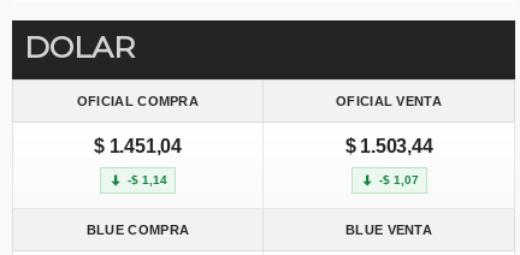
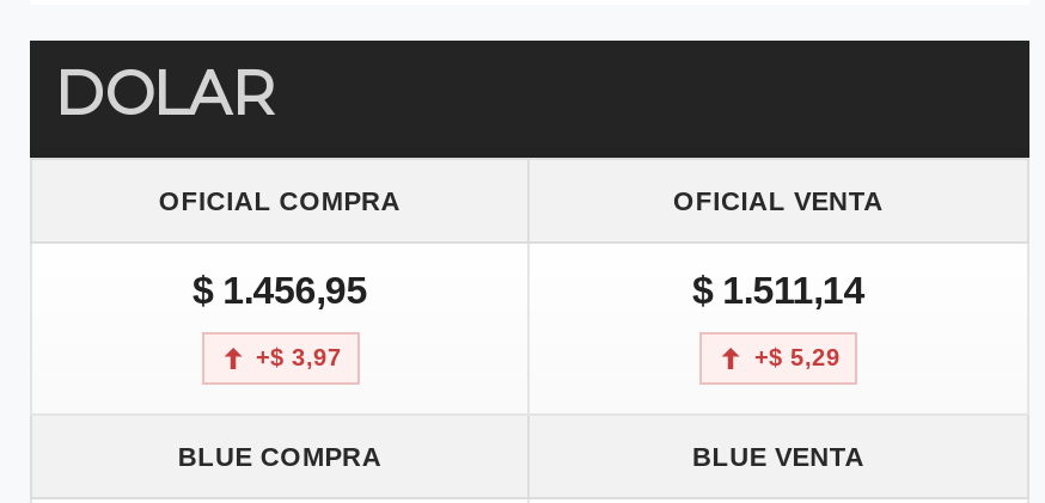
[94,135,182,156] $ 1.451,04 -> [192,269,367,310] $ 1.456,95
[345,135,433,156] $ 1.503,44 -> [692,269,864,310] $ 1.511,14
[128,173,167,186] -$ 1,14 -> [256,343,342,369] +$ 3,97
[379,173,418,186] -$ 1,07 -> [754,343,841,369] +$ 5,29

